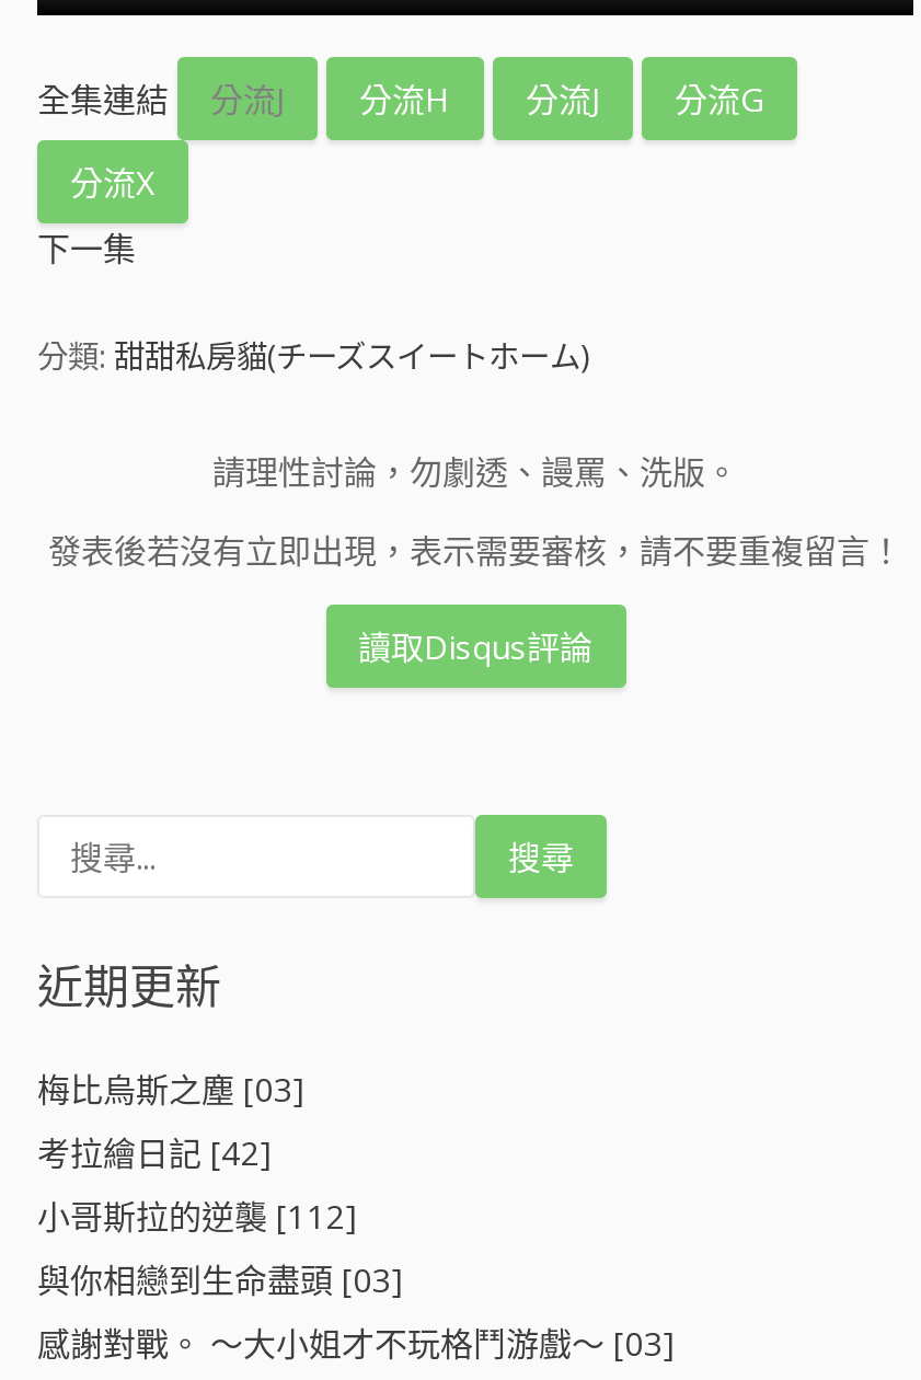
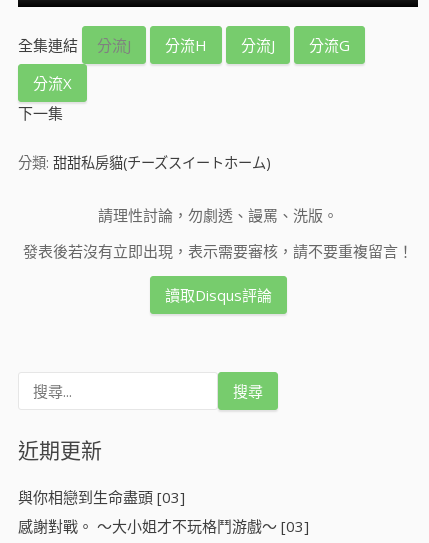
[37,1067,357,1238] 梅比烏斯之塵 [03] | 考拉繪日記 [42] | 小哥斯拉的逆襲 [112] -> none

